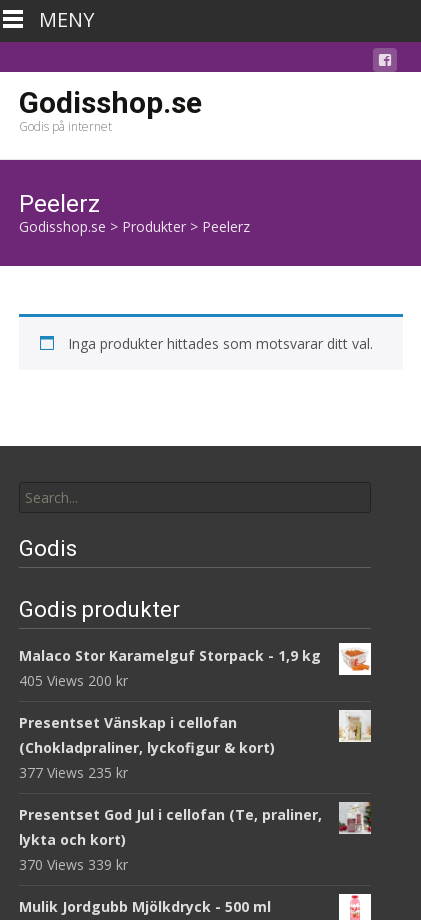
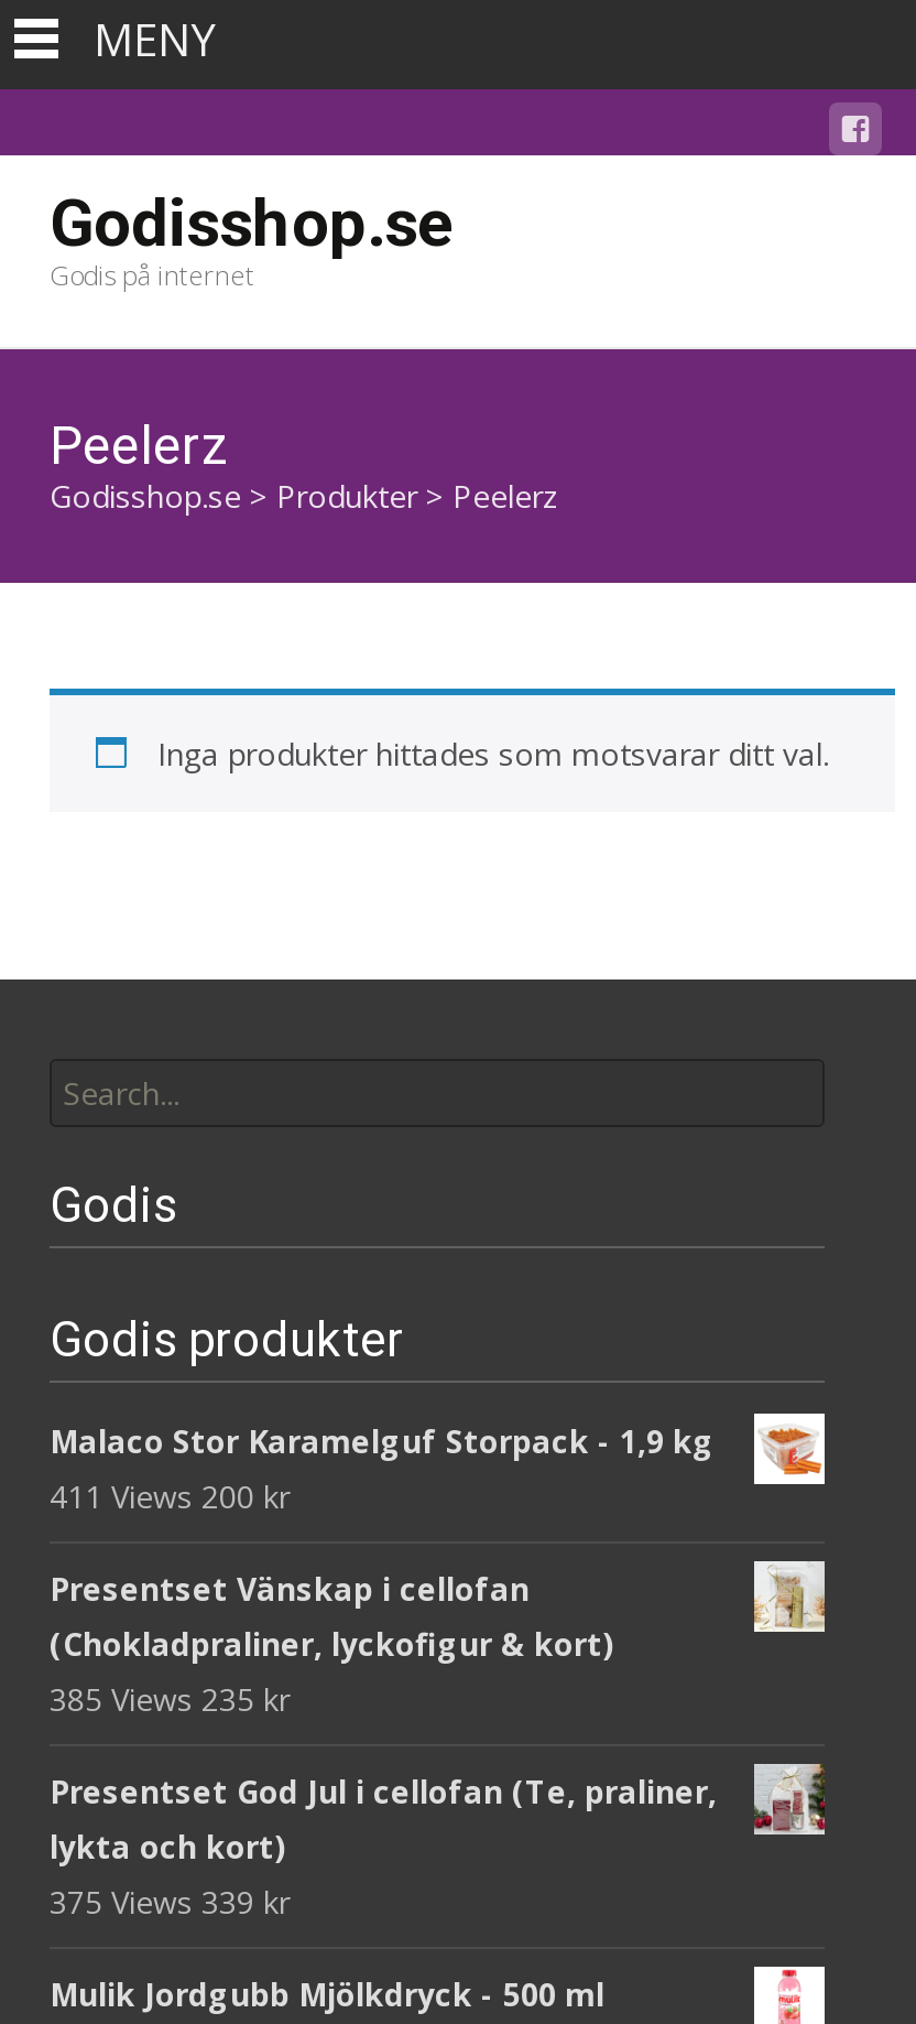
[19,671,128,690] 405 Views 200 kr -> [50,1475,290,1517] 411 Views 200 kr
[19,763,128,782] 377 Views 235 kr -> [50,1678,290,1720] 385 Views 235 kr
[19,855,128,874] 370 Views 339 kr -> [50,1881,290,1923] 375 Views 339 kr

